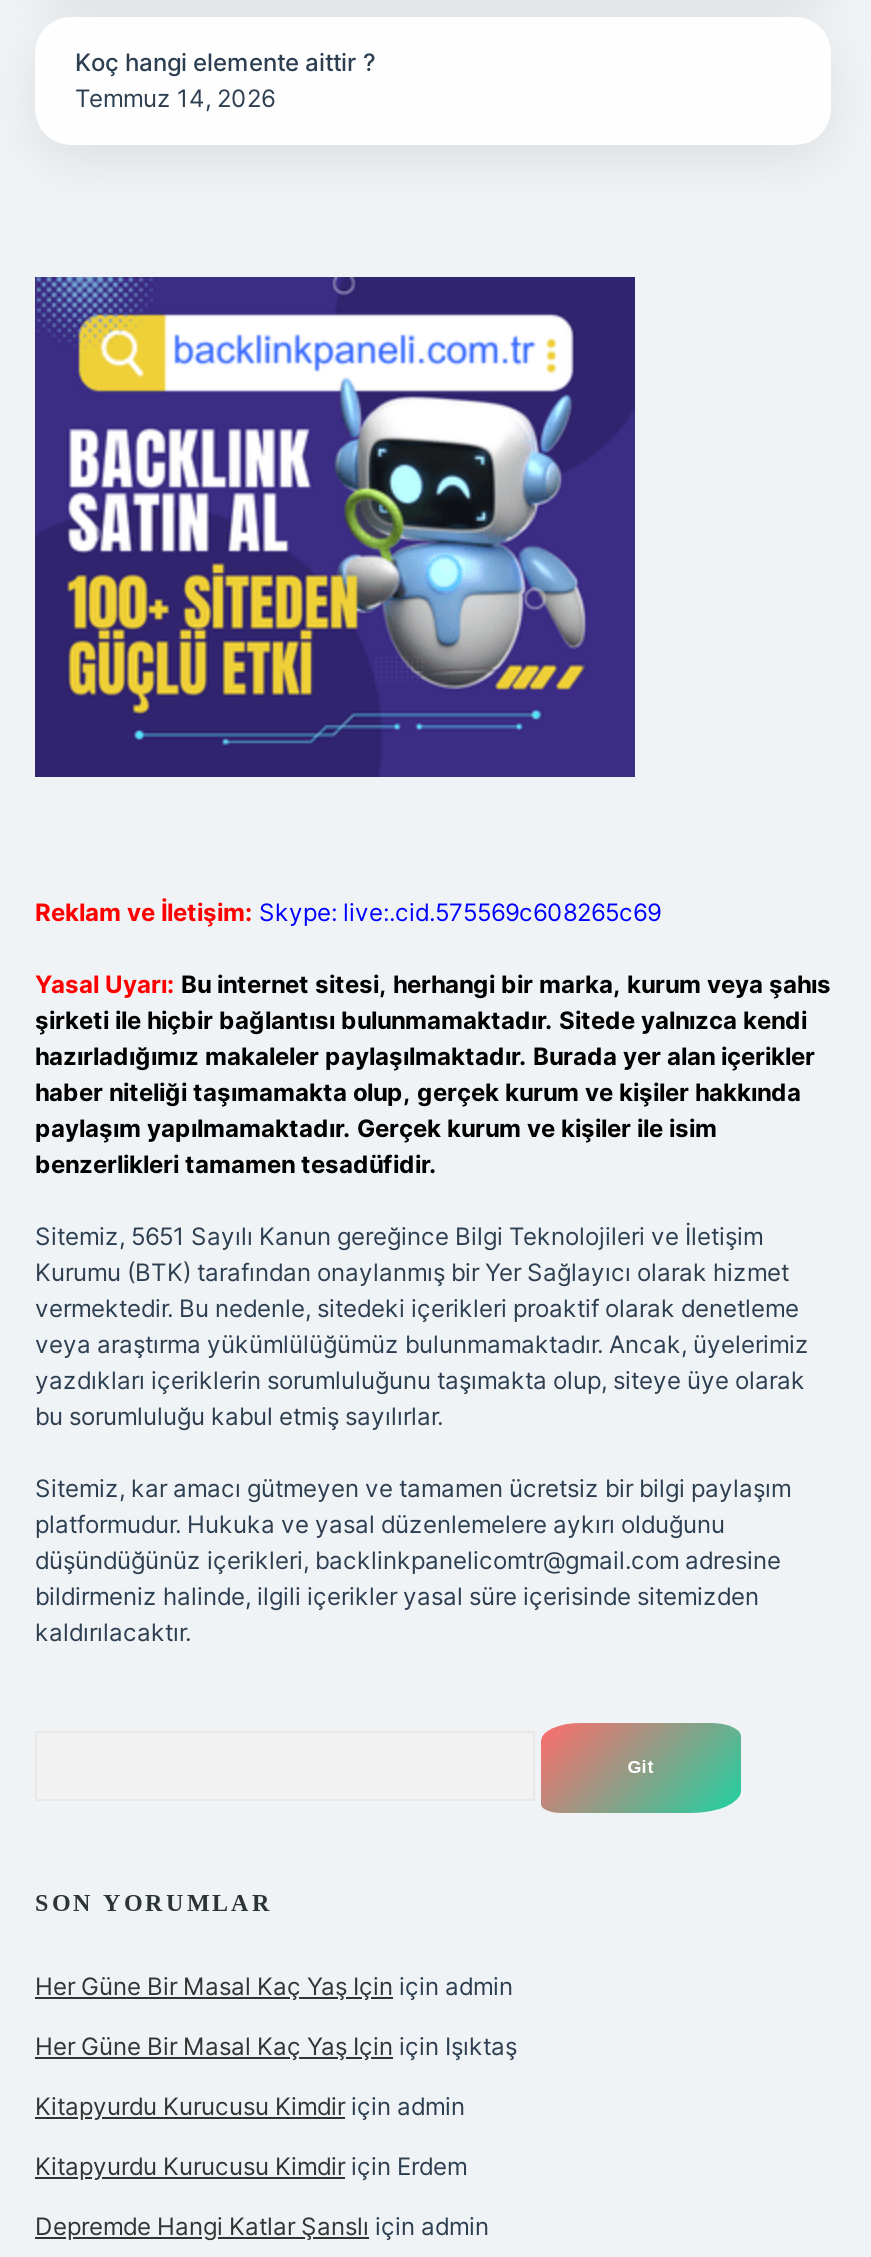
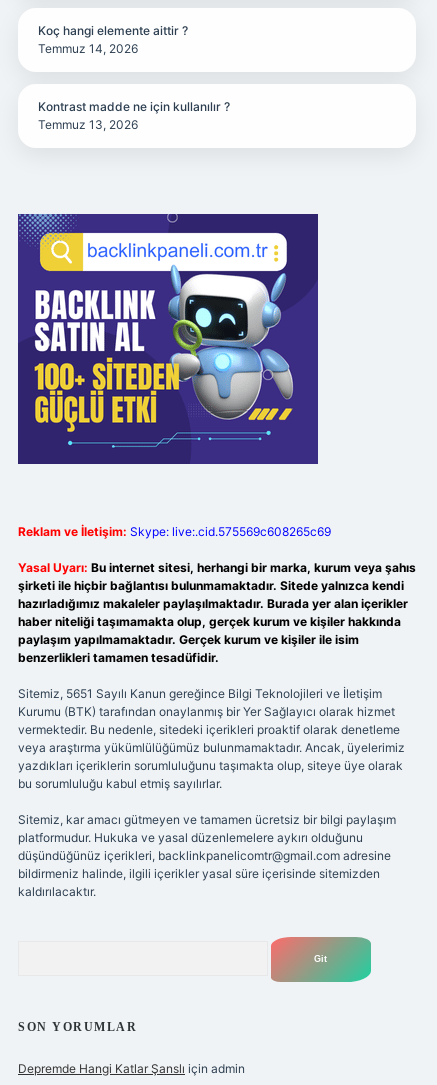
none -> [38,99,230,132] Kontrast madde ne için kullanılır ? | Temmuz 13, 2026
moved [33,273,157,367] -> [17,212,79,259]: [image]
moved [61,393,589,707] -> [31,272,295,429]: [image]
moved [35,897,831,1917] -> [18,524,416,1034]: [image] | Reklam ve İletişim: Skype: live:.cid.575569c608265c69 | Yasal Uyarı: Bu internet sitesi, herhangi bir marka, kurum veya şahıs | ... | kaldırılacaktır. | SON YORUMLAR
[35,1971,517,2181] Her Güne Bir Masal Kaç Yaş Için için admin | Her Güne Bir Masal Kaç Yaş Için için Işıktaş | Kitapyurdu Kurucusu Kimdir için admin | Kitapyurdu Kurucusu Kimdir için Erdem -> none

